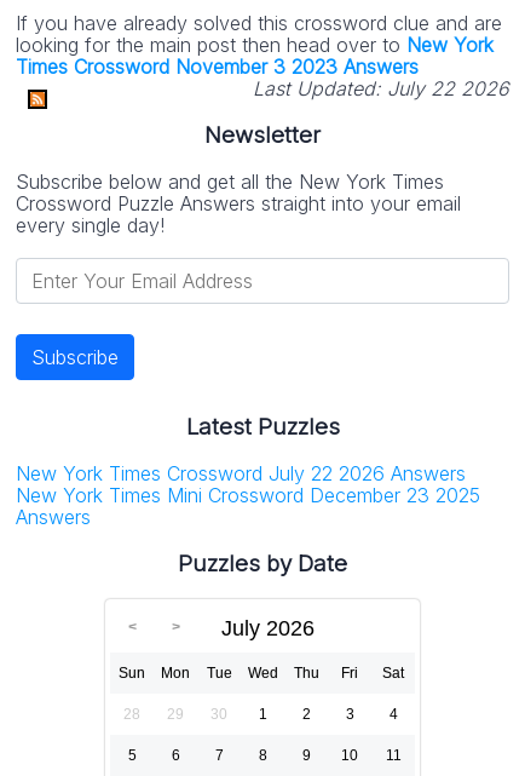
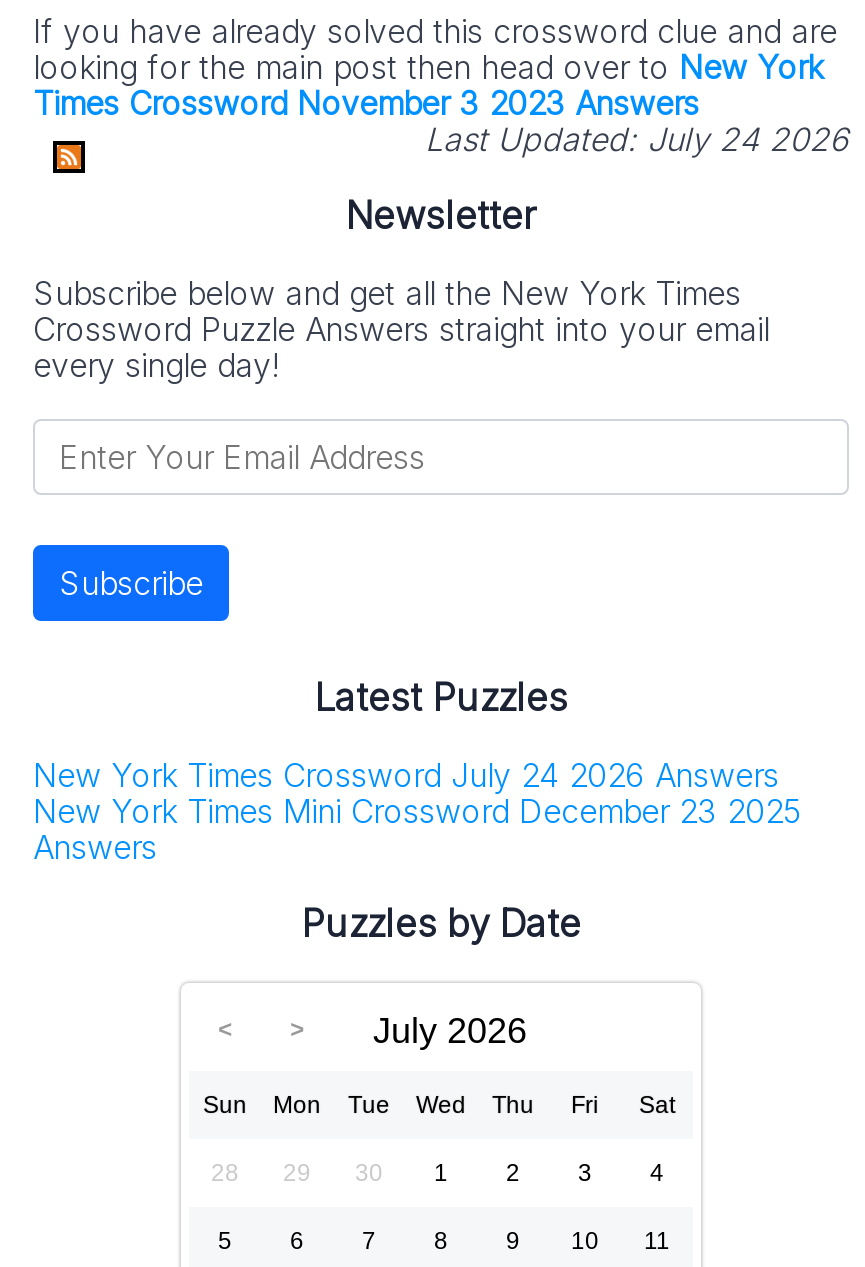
[253,77,509,101] Last Updated: July 22 2026 -> [425,119,849,159] Last Updated: July 24 2026
[16,461,466,486] New York Times Crossword July 22 2026 Answers -> [33,755,779,795] New York Times Crossword July 24 2026 Answers

